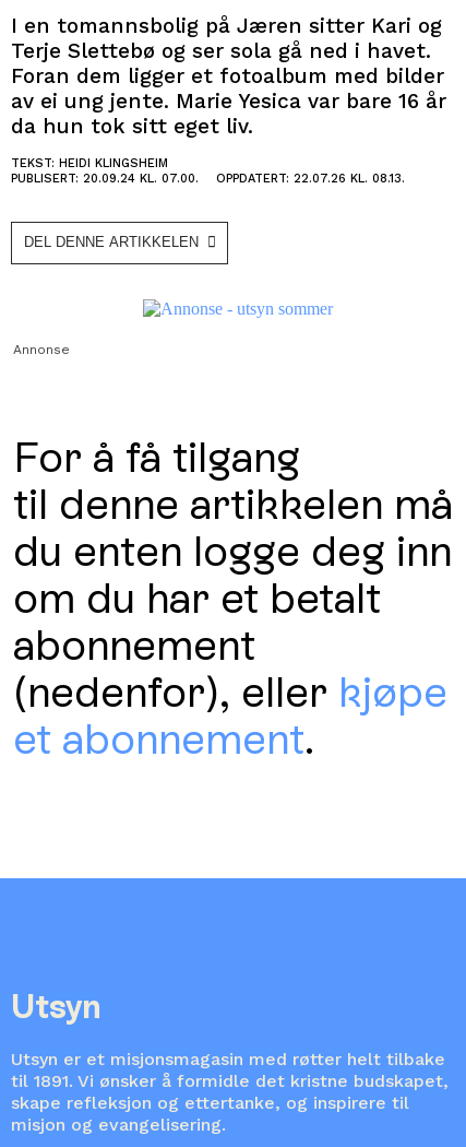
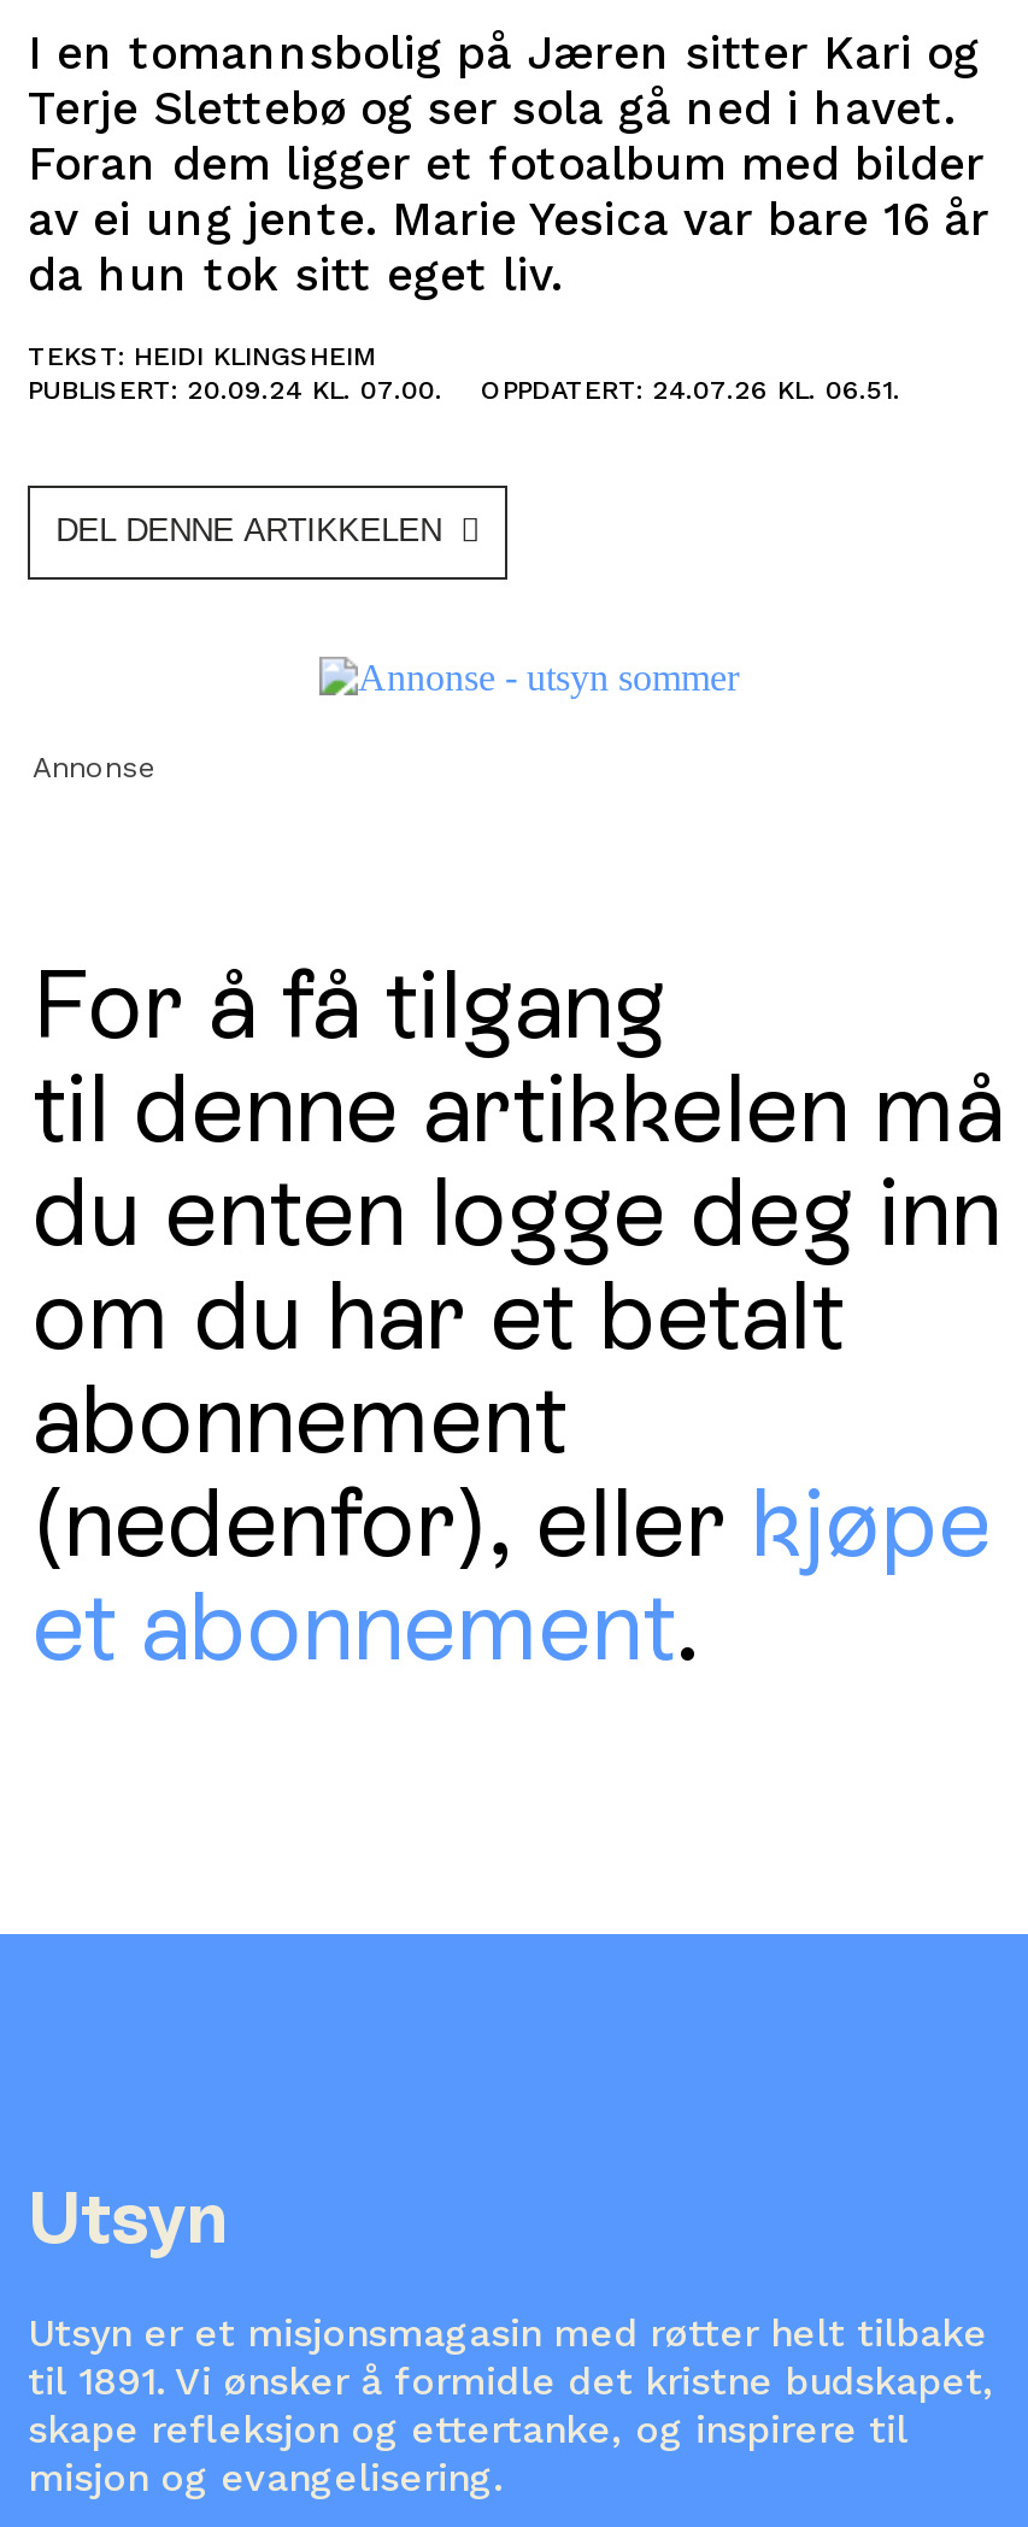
[11,172,405,186] PUBLISERT: 20.09.24 KL. 07.00. OPPDATERT: 22.07.26 KL. 08.13. -> [28,375,900,406] PUBLISERT: 20.09.24 KL. 07.00. OPPDATERT: 24.07.26 KL. 06.51.

